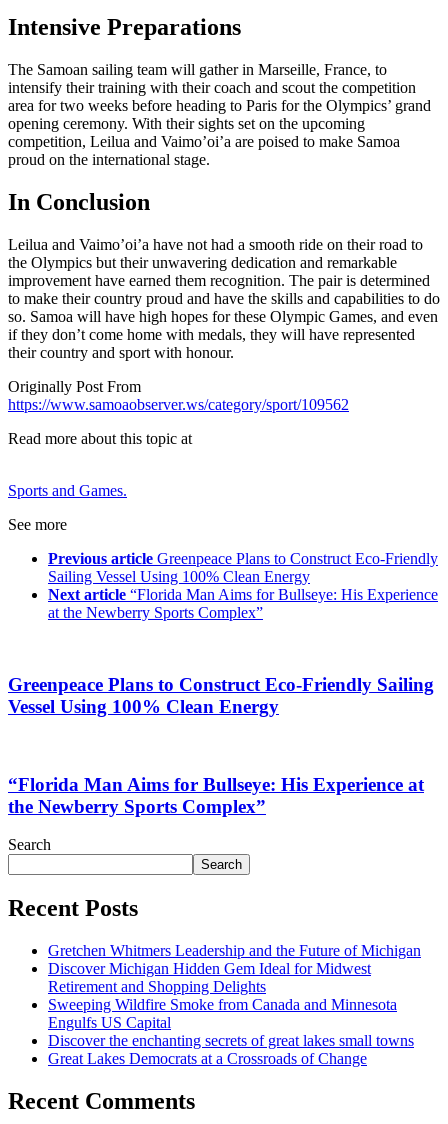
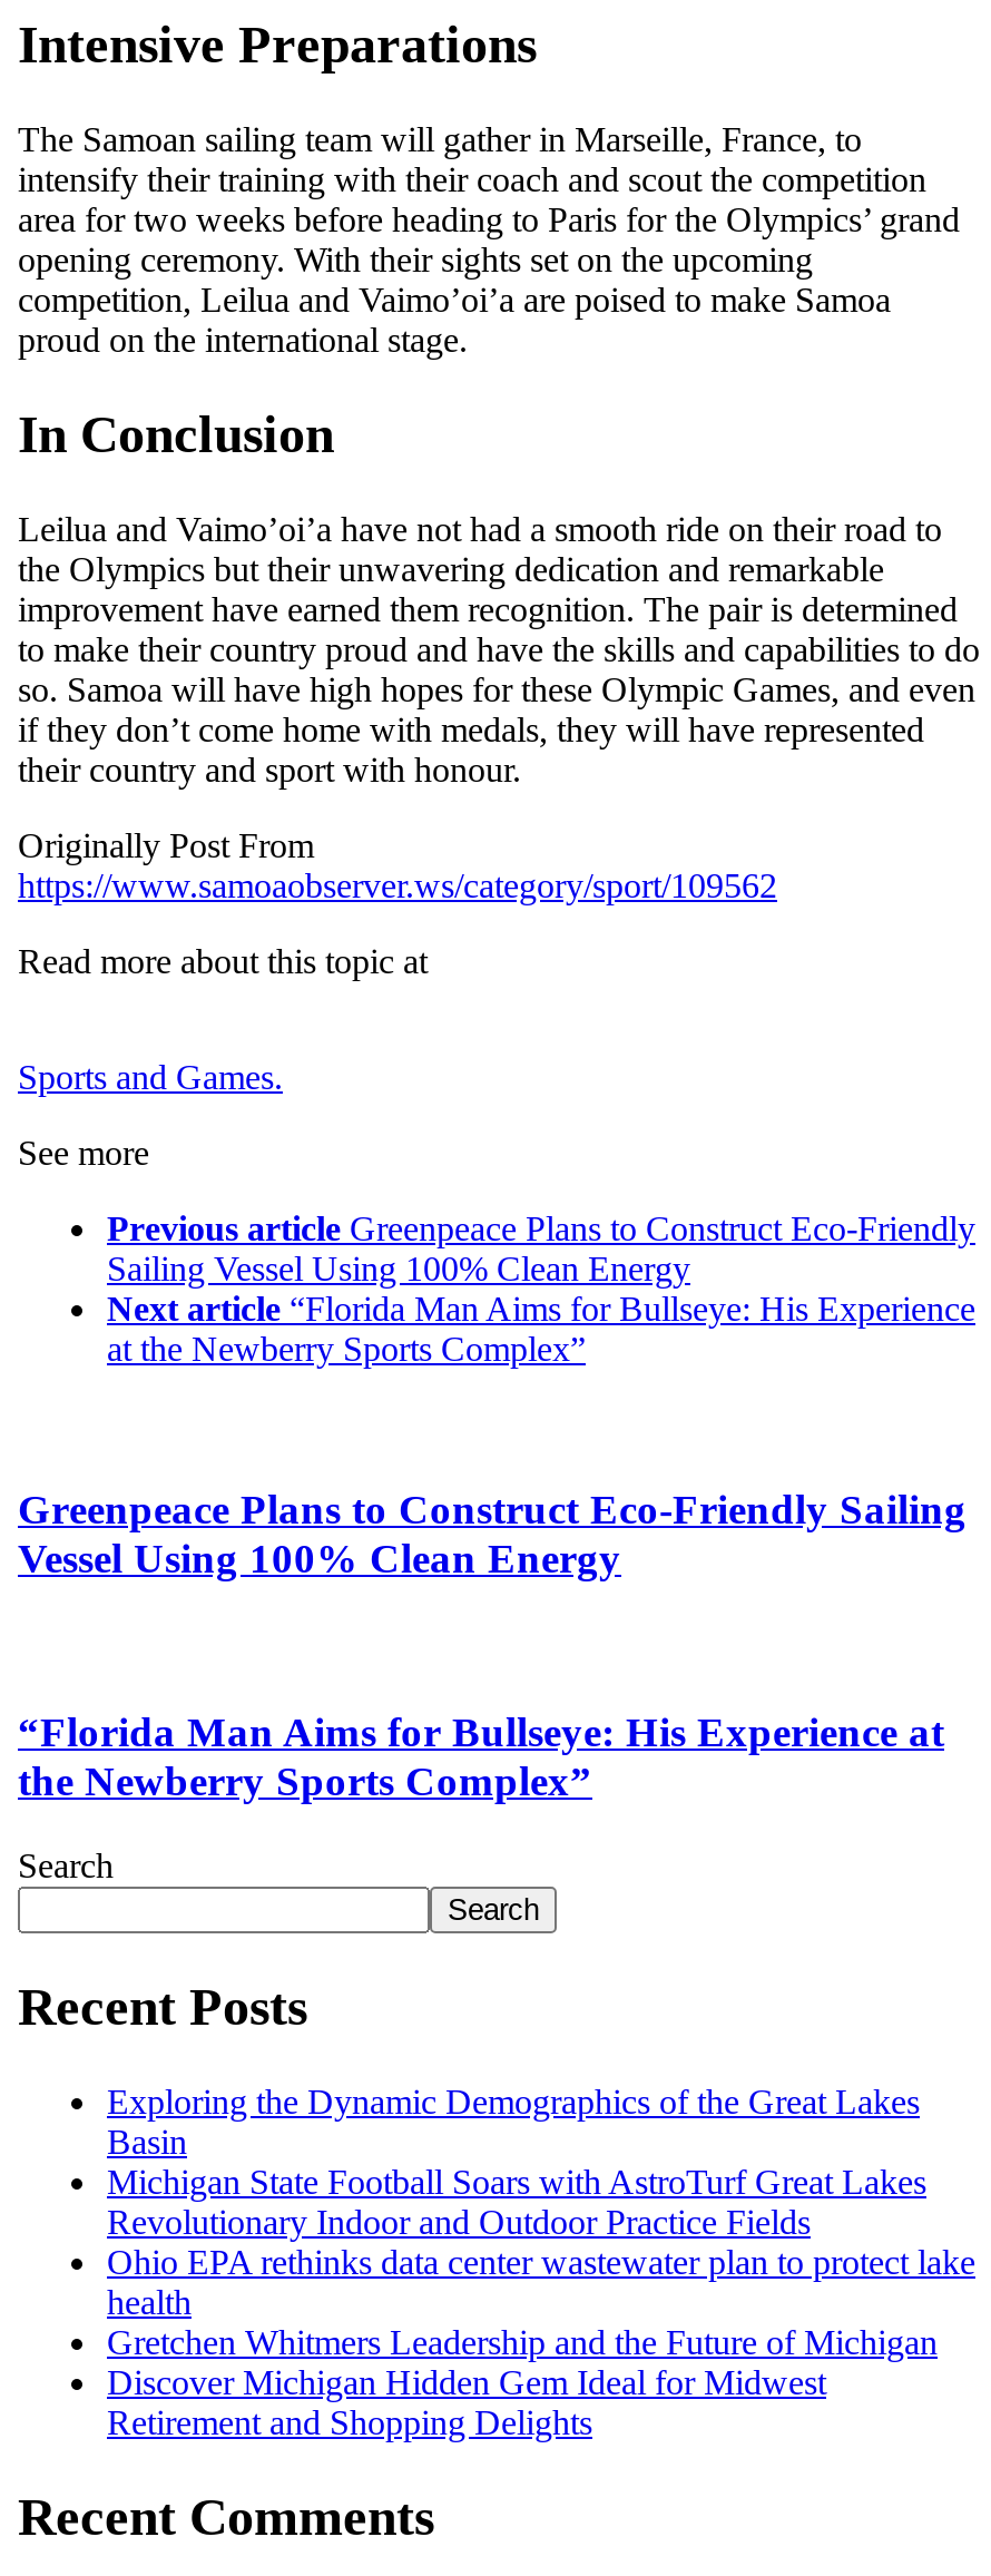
none -> [107,2083,975,2321] Exploring the Dynamic Demographics of the Great Lakes | Basin | Michigan State Football Soars with AstroTurf Great Lakes | Revolutionary Indoor and Outdoor Practice Fields | Ohio EPA rethinks data center wastewater plan to protect lake | health
moved [48,942,421,995] -> [107,2324,938,2442]: Gretchen Whitmers Leadership and the Future of Michigan | Discover Michigan Hidden Gem Ideal for Midwest | Retirement and Shopping Delights
[48,996,414,1067] Sweeping Wildfire Smoke from Canada and Minnesota | Engulfs US Capital | Discover the enchanting secrets of great lakes small towns | Great Lakes Democrats at a Crossroads of Change -> none

